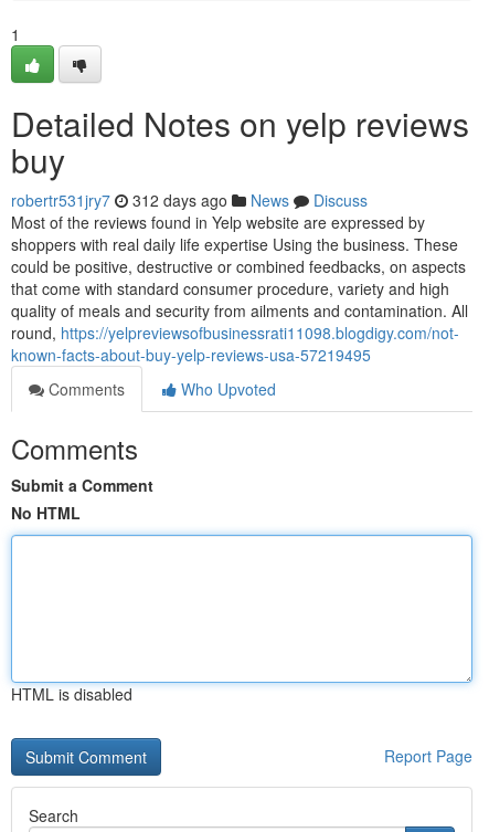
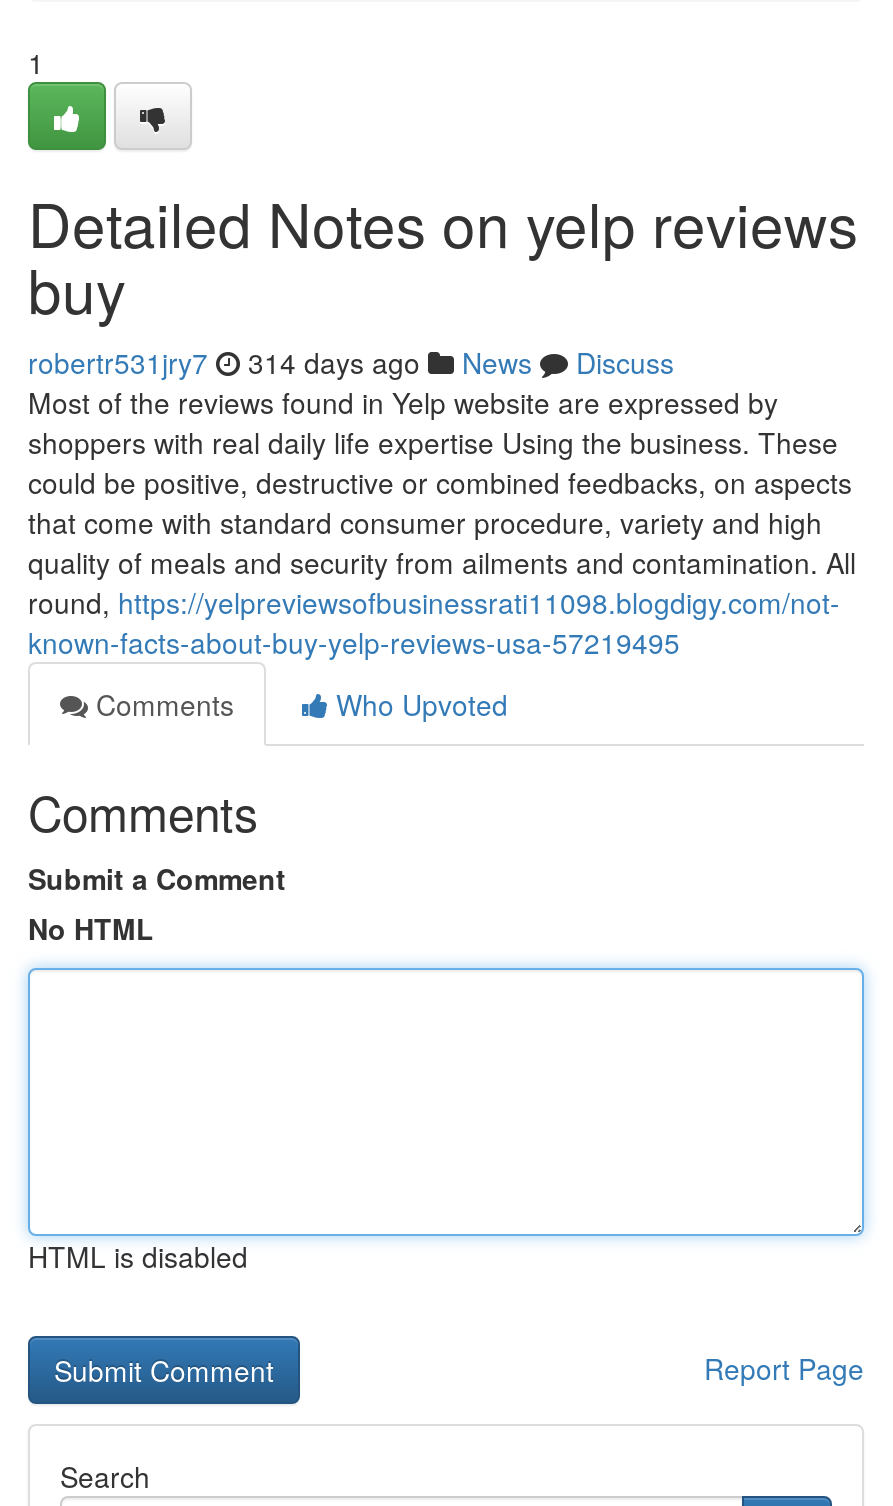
[11,189,368,211] robertr531jry7 312 days ago News Discuss -> [28,342,674,382] robertr531jry7 314 days ago News Discuss

